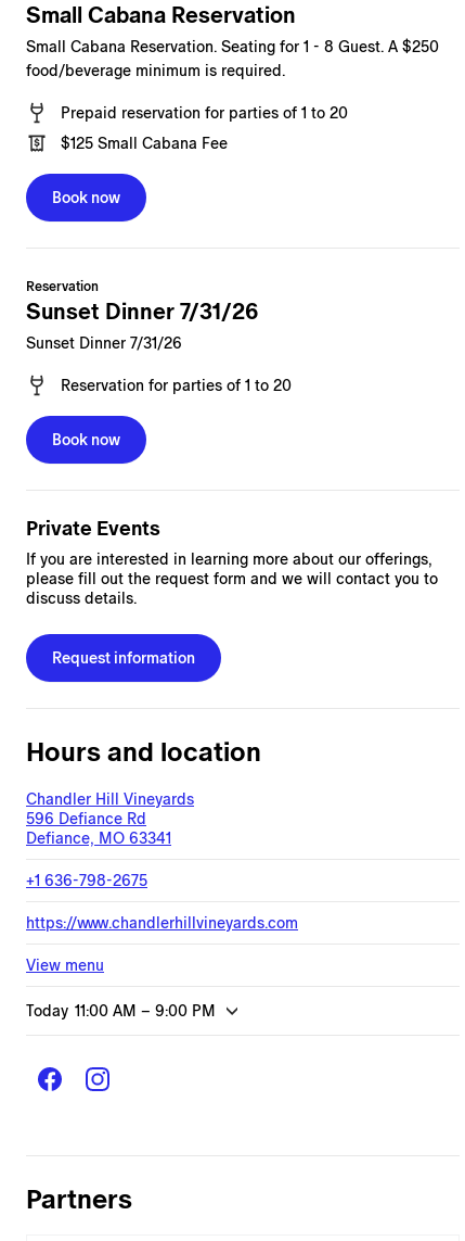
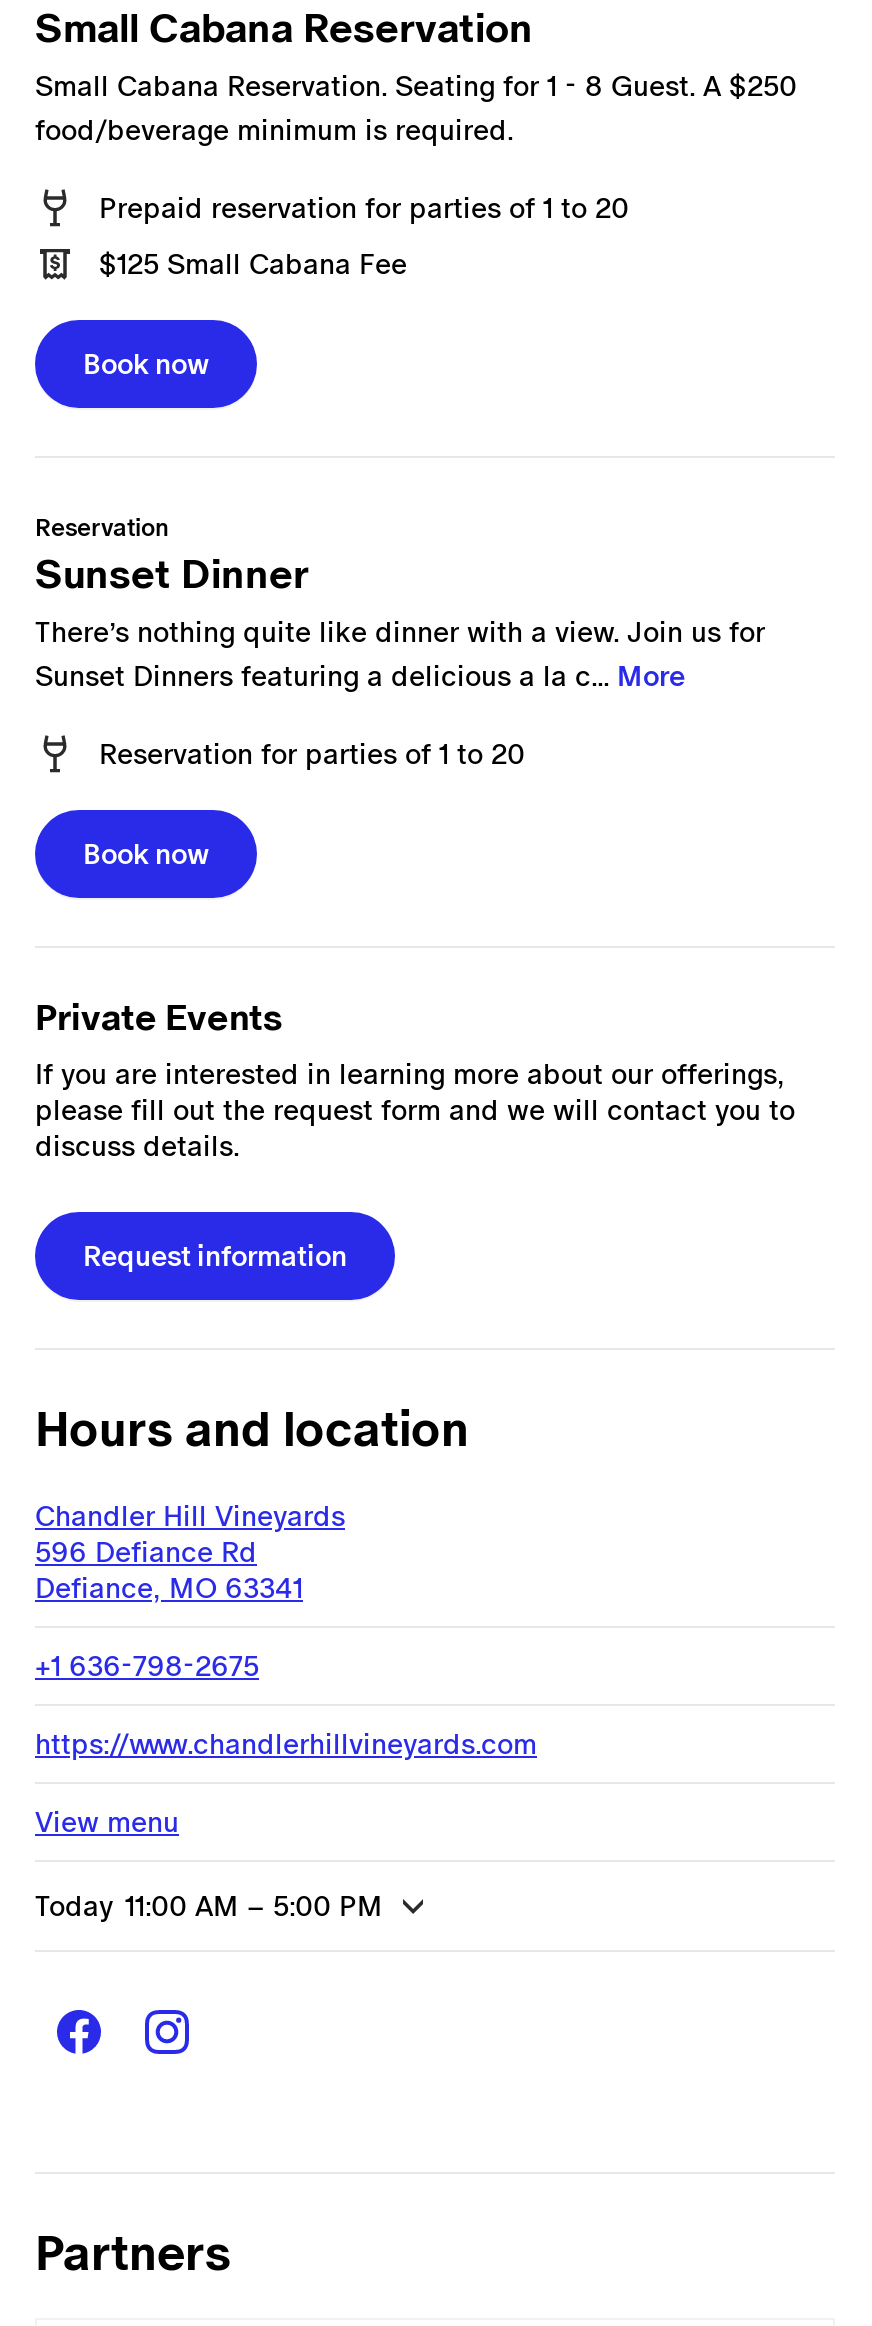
[26,299,258,352] Sunset Dinner 7/31/26 | Sunset Dinner 7/31/26 -> [35,550,765,692] Sunset Dinner | There’s nothing quite like dinner with a view. Join us for | Sunset Dinners featuring a delicious a la c... More
[26,1002,216,1020] Today 11:00 AM – 9:00 PM -> [35,1890,383,1922] Today 11:00 AM – 5:00 PM

